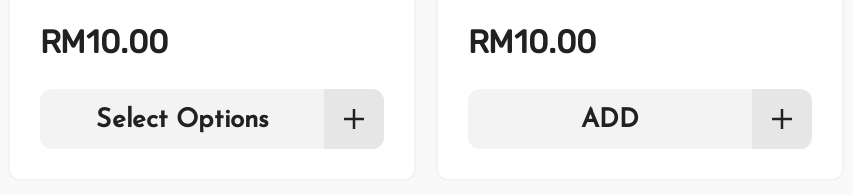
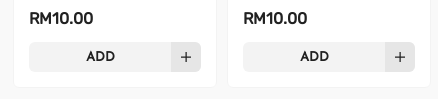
[96,107,268,133] Select Options -> [85,50,114,63] ADD

